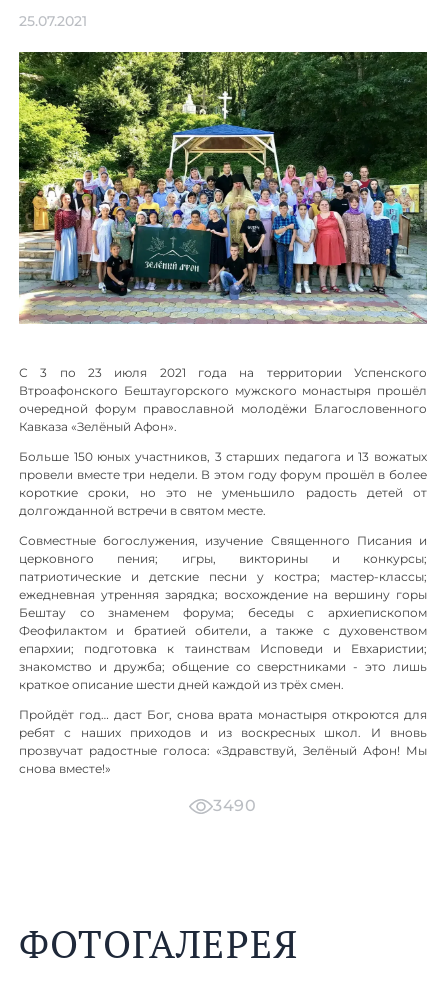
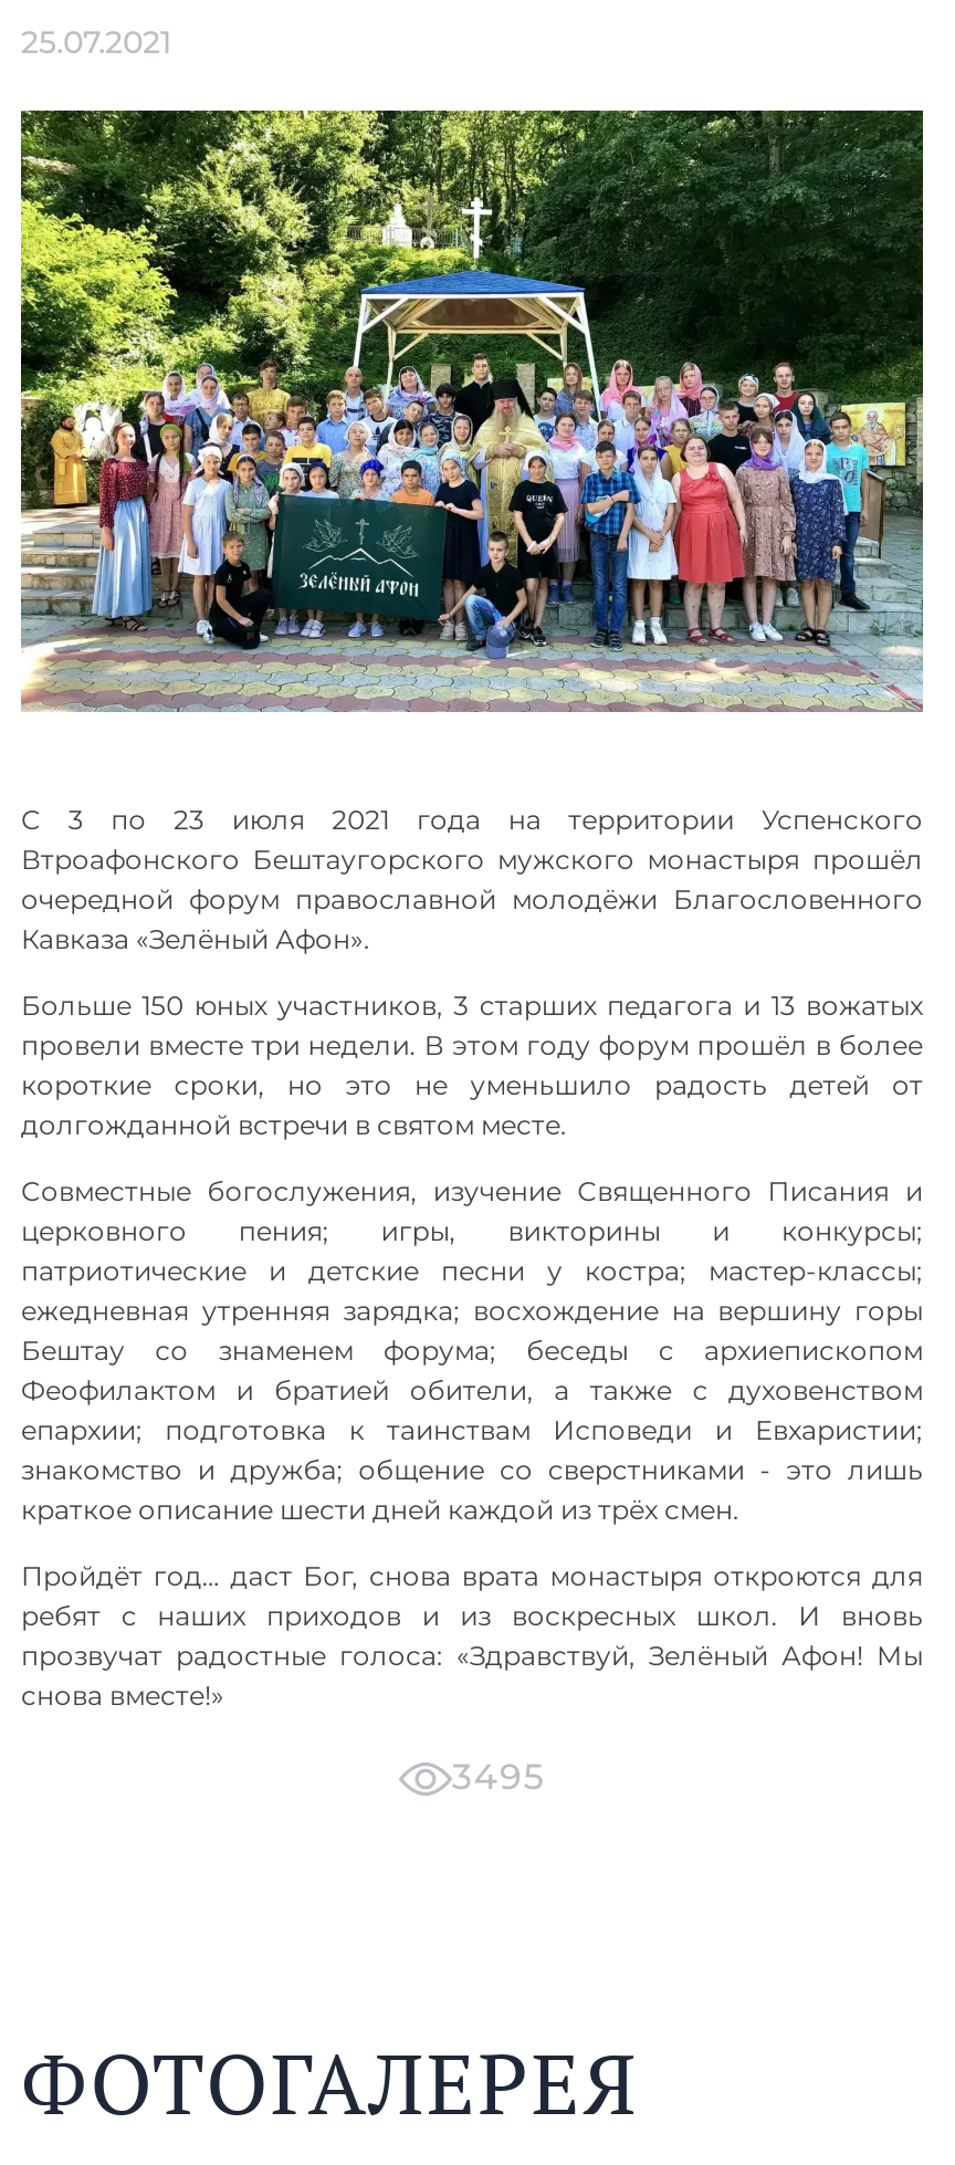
[213,796,257,815] 3490 -> [452,1757,545,1799] 3495

